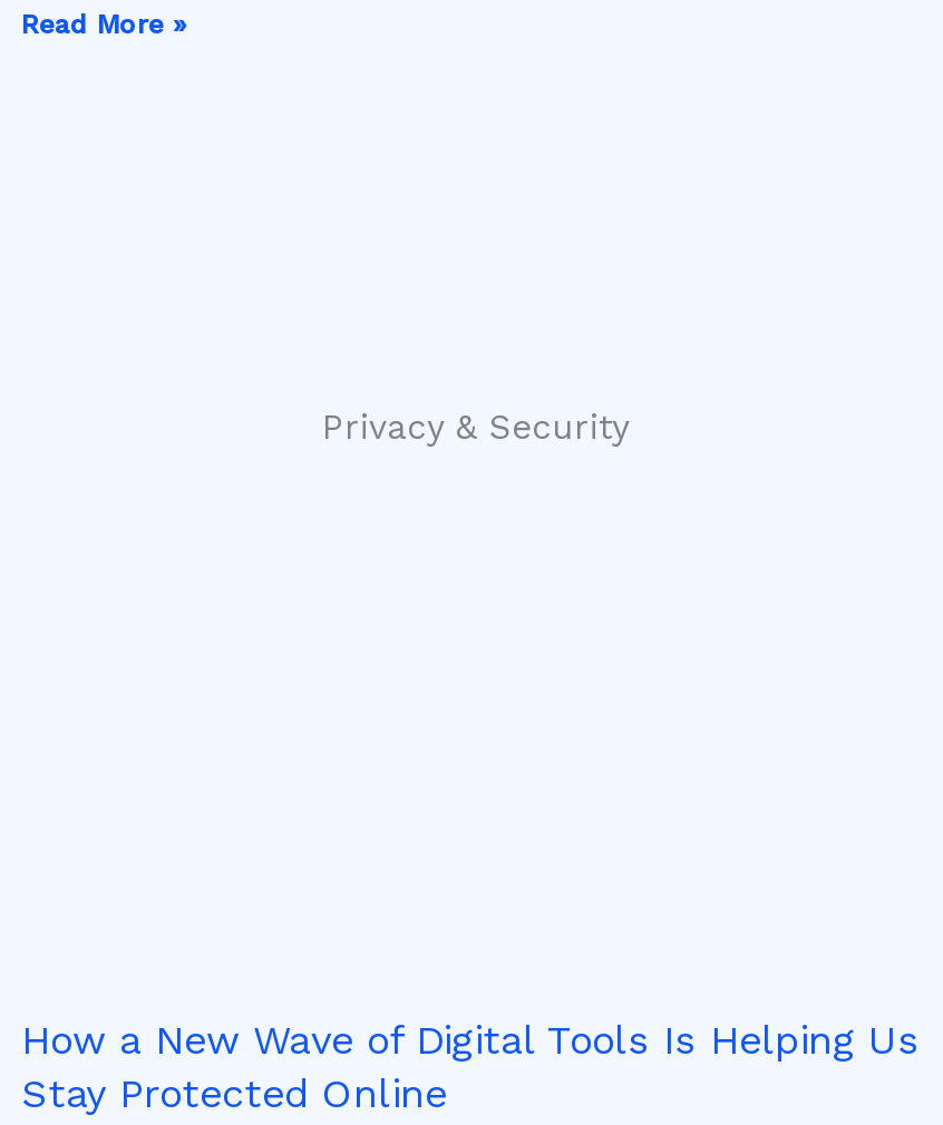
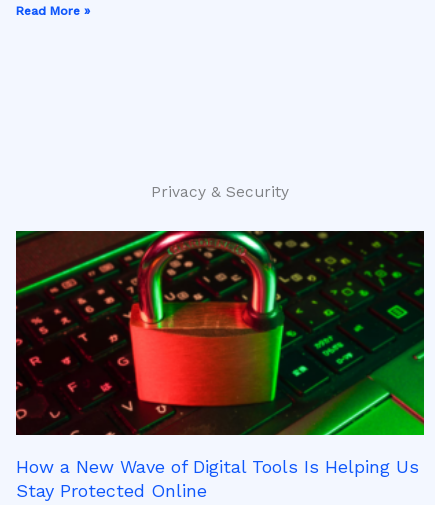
none -> [15,230,425,436] [image]

